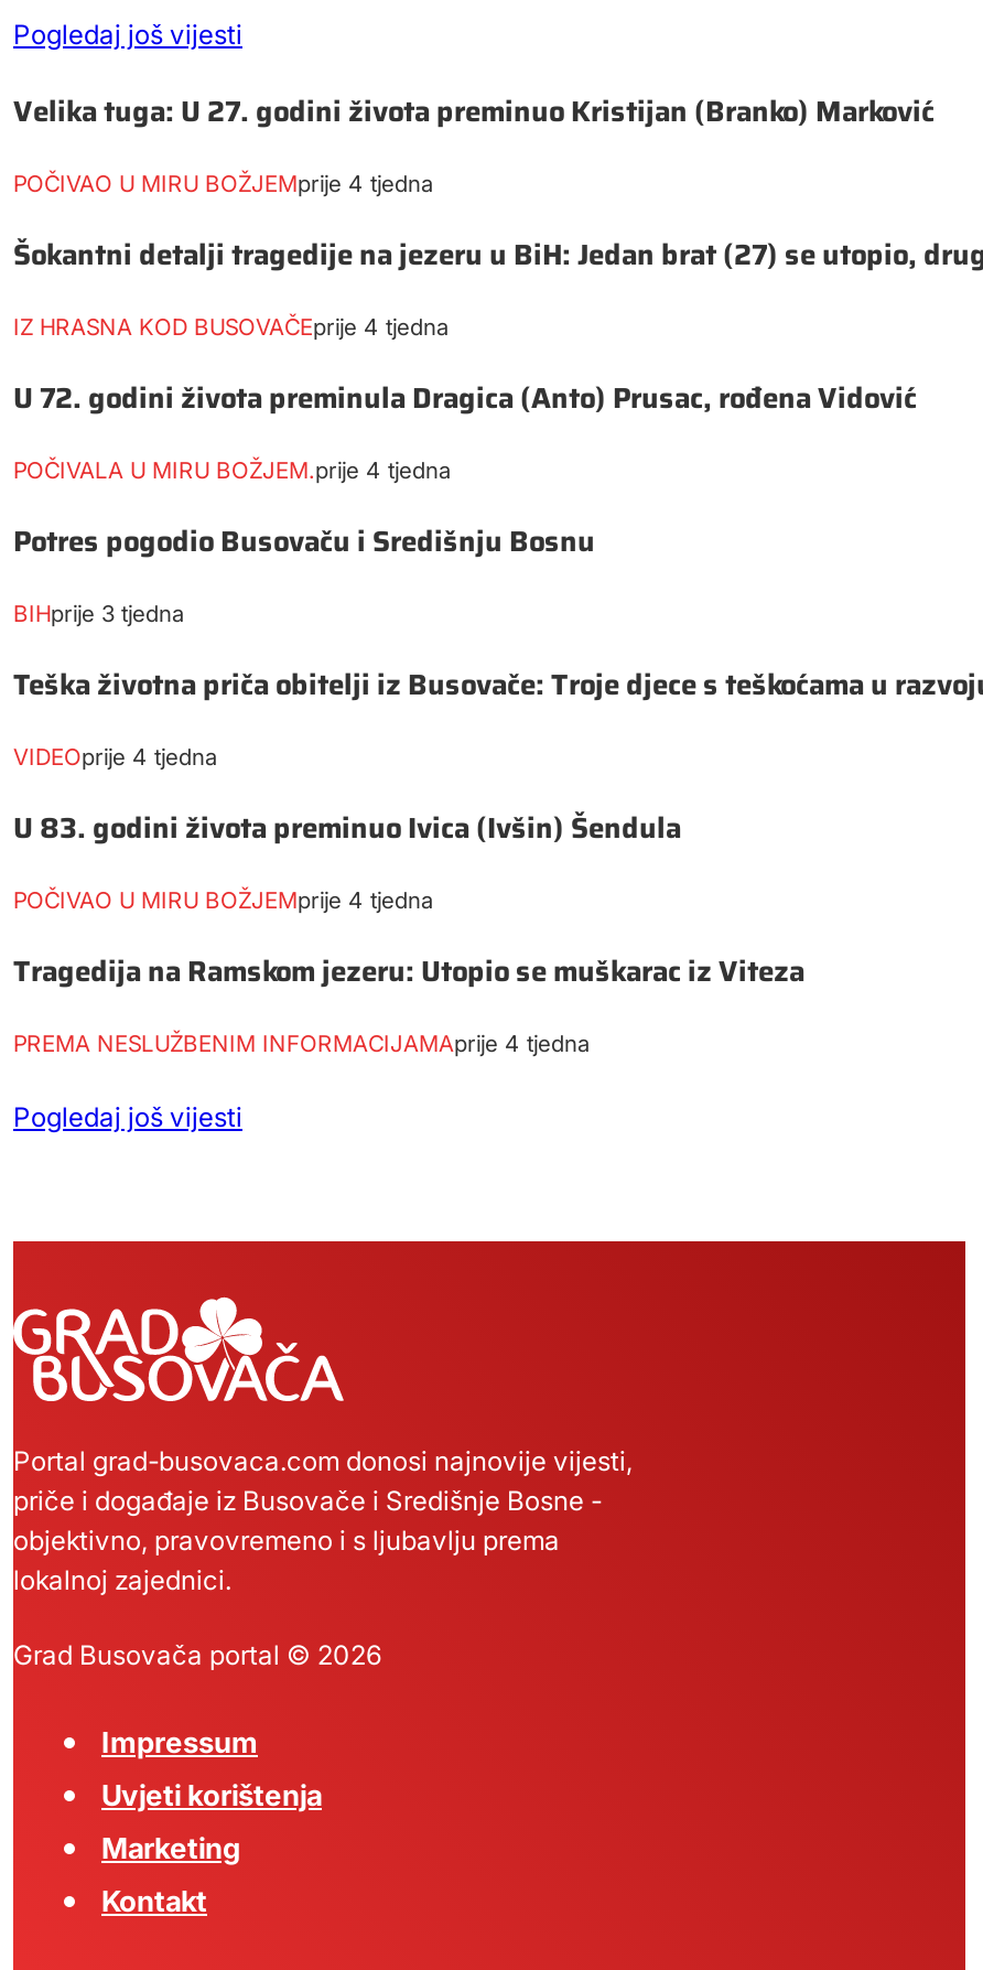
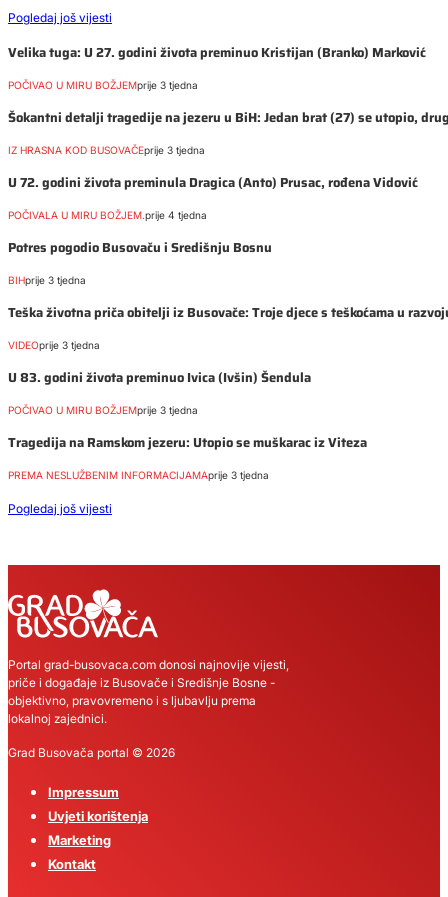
[13,169,434,196] POČIVAO U MIRU BOŽJEMprije 4 tjedna -> [8,79,198,91] POČIVAO U MIRU BOŽJEMprije 3 tjedna
[13,313,450,339] IZ HRASNA KOD BUSOVAČEprije 4 tjedna -> [8,144,205,156] IZ HRASNA KOD BUSOVAČEprije 3 tjedna
[13,743,218,769] VIDEOprije 4 tjedna -> [8,339,100,351] VIDEOprije 3 tjedna
[13,887,434,913] POČIVAO U MIRU BOŽJEMprije 4 tjedna -> [8,404,198,416] POČIVAO U MIRU BOŽJEMprije 3 tjedna
[13,1030,591,1056] PREMA NESLUŽBENIM INFORMACIJAMAprije 4 tjedna -> [8,469,269,481] PREMA NESLUŽBENIM INFORMACIJAMAprije 3 tjedna

